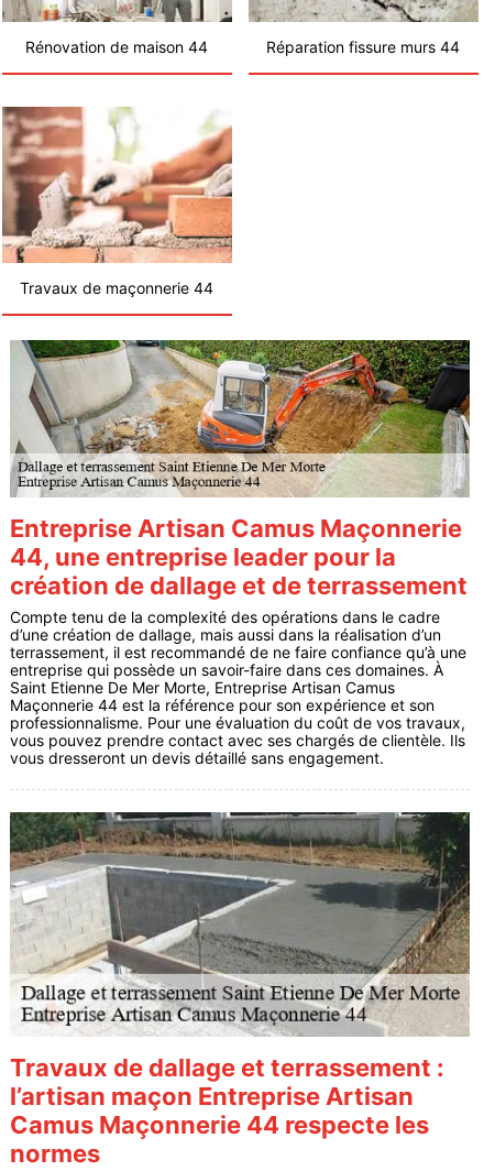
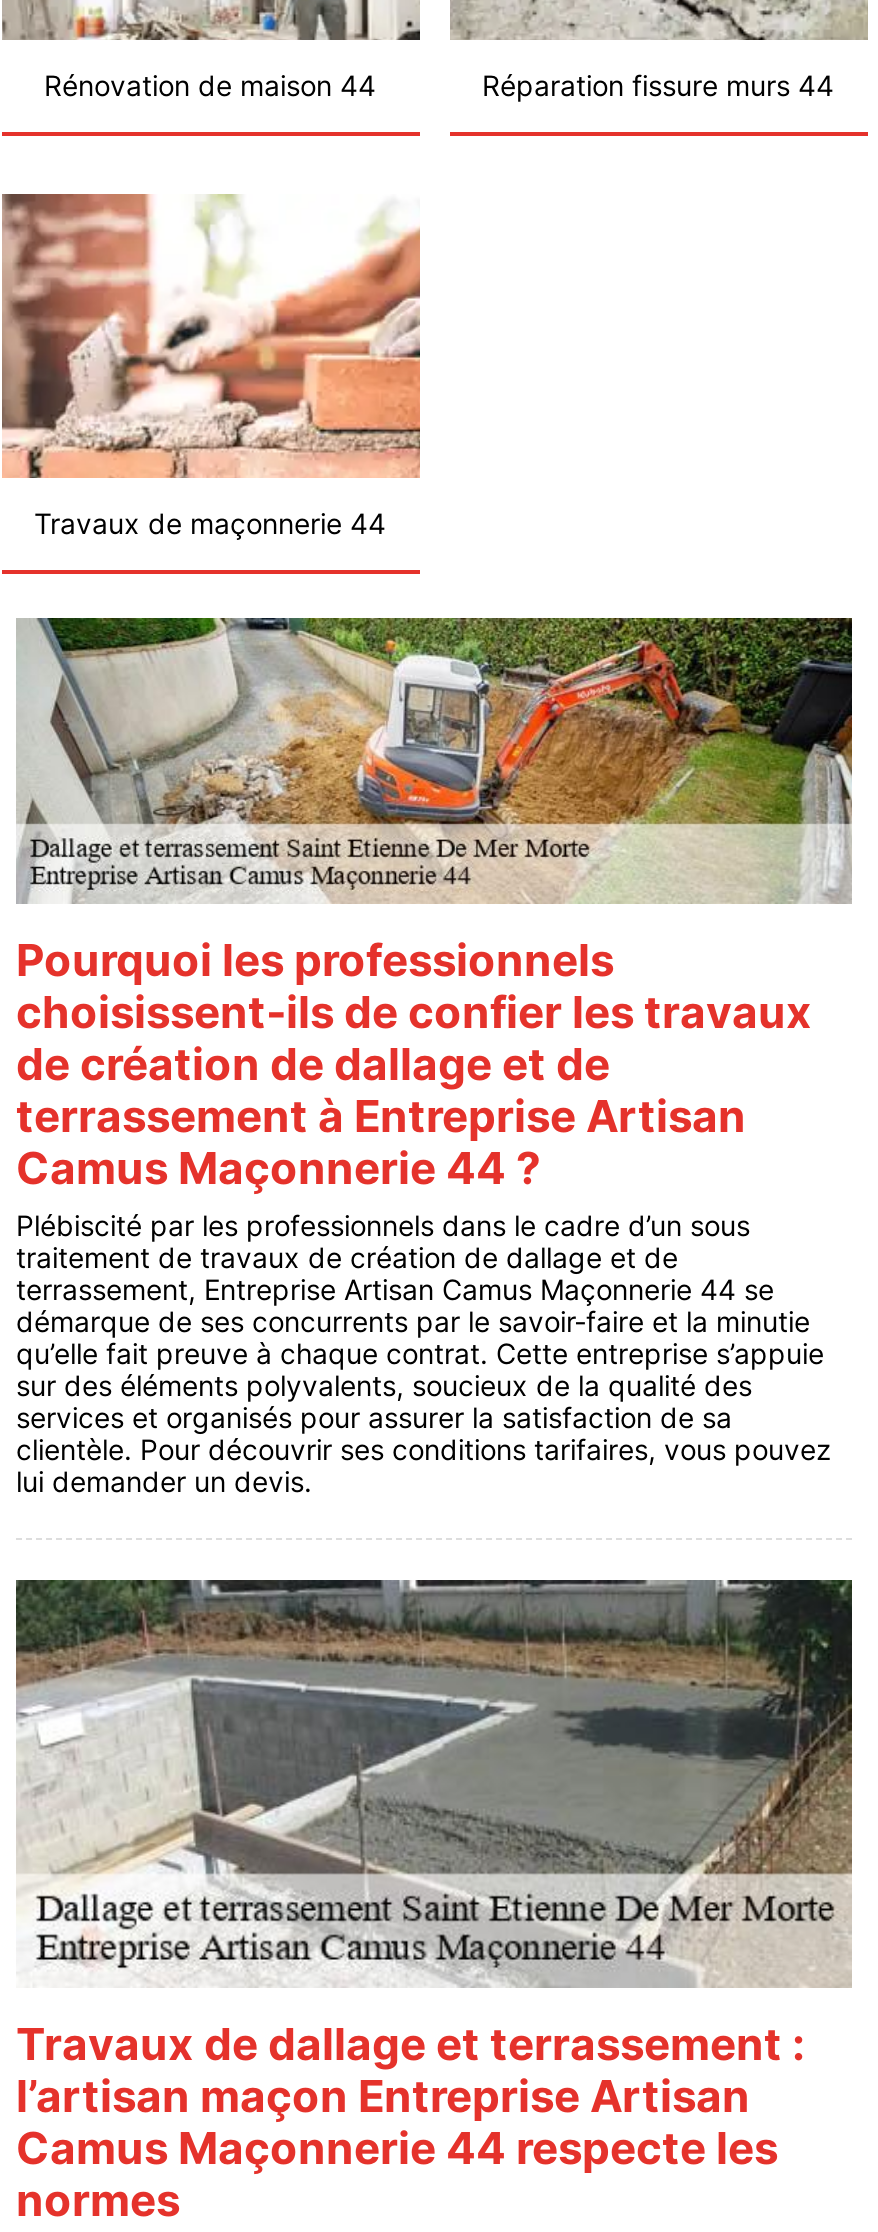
[10,514,468,767] Entreprise Artisan Camus Maçonnerie | 44, une entreprise leader pour la | création de dallage et de terrassement | Compte tenu de la complexité des opérations dans le cadre | d’une création de dallage, mais aussi dans la réalisation d’un | terrassement, il est recommandé de ne faire confiance qu’à une | entreprise qui possède un savoir-faire dans ces domaines. À | Saint Etienne De Mer Morte, Entreprise Artisan Camus | Maçonnerie 44 est la référence pour son expérience et son | professionnalisme. Pour une évaluation du coût de vos travaux, | vous pouvez prendre contact avec ses chargés de clientèle. Ils | vous dresseront un devis détaillé sans engagement. -> [16,934,832,1498] Pourquoi les professionnels | choisissent-ils de confier les travaux | de création de dallage et de | terrassement à Entreprise Artisan | Camus Maçonnerie 44 ? | Plébiscité par les professionnels dans le cadre d’un sous | traitement de travaux de création de dallage et de | terrassement, Entreprise Artisan Camus Maçonnerie 44 se | démarque de ses concurrents par le savoir-faire et la minutie | qu’elle fait preuve à chaque contrat. Cette entreprise s’appuie | sur des éléments polyvalents, soucieux de la qualité des | services et organisés pour assurer la satisfaction de sa | clientèle. Pour découvrir ses conditions tarifaires, vous pouvez | lui demander un devis.

